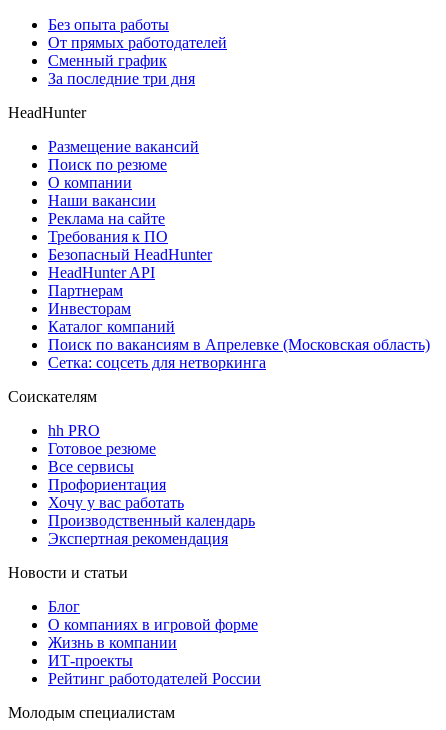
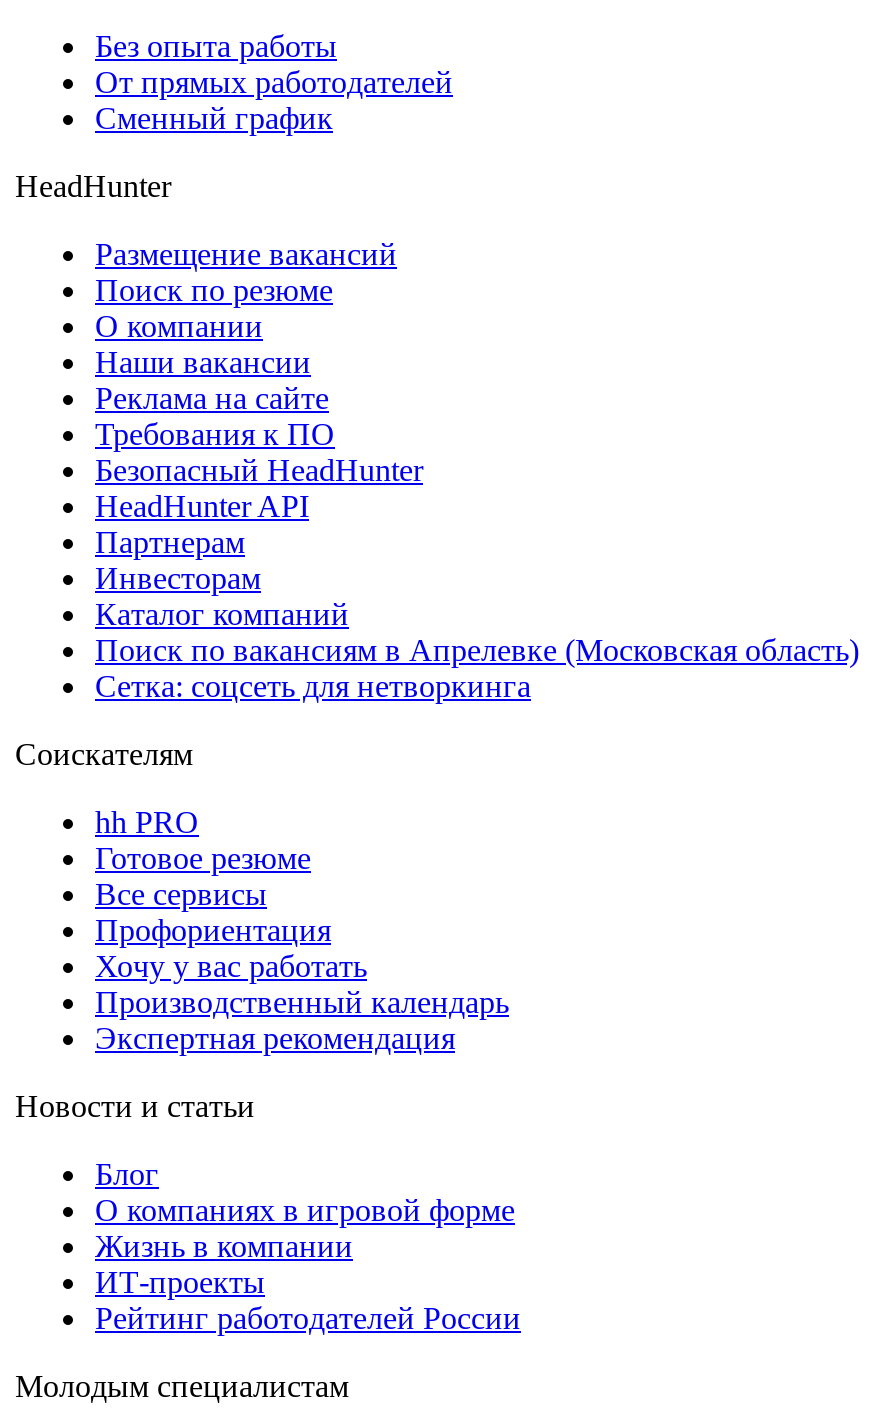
[48,70,195,87] За последние три дня -> none

